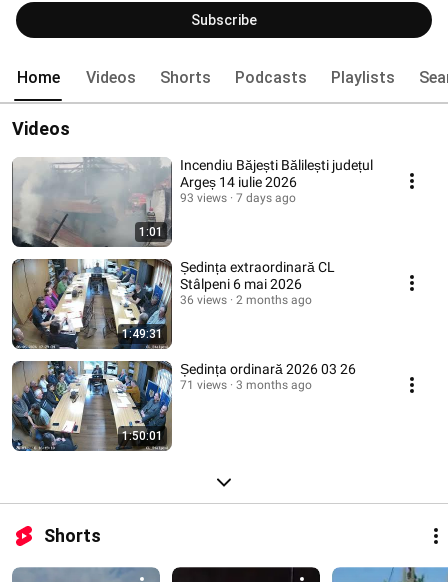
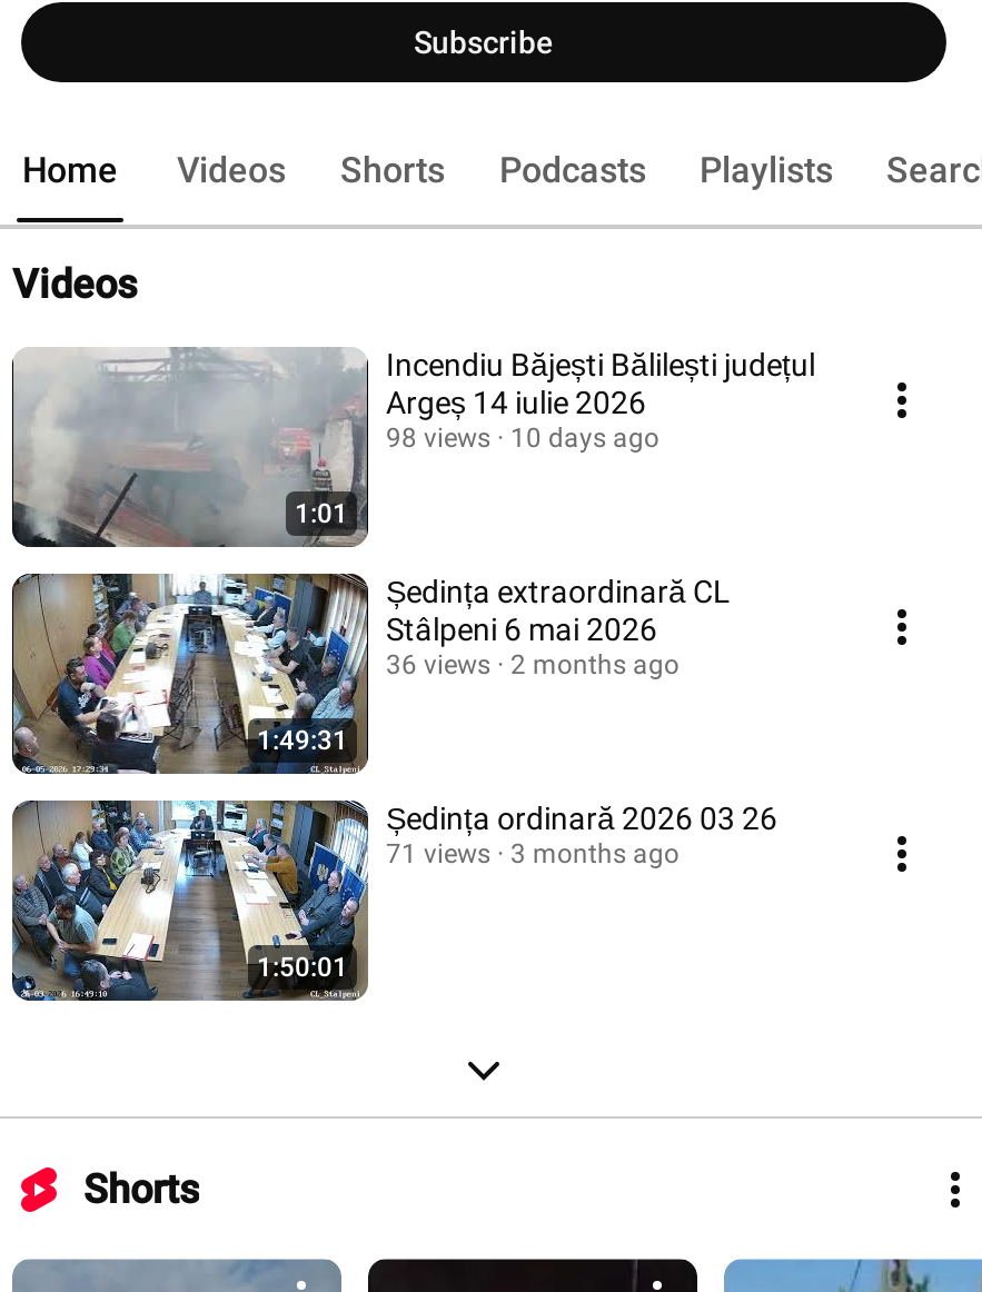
[180,191,227,205] 93 views -> [386,423,490,454] 98 views
[236,191,296,205] 7 days ago -> [510,423,659,454] 10 days ago

